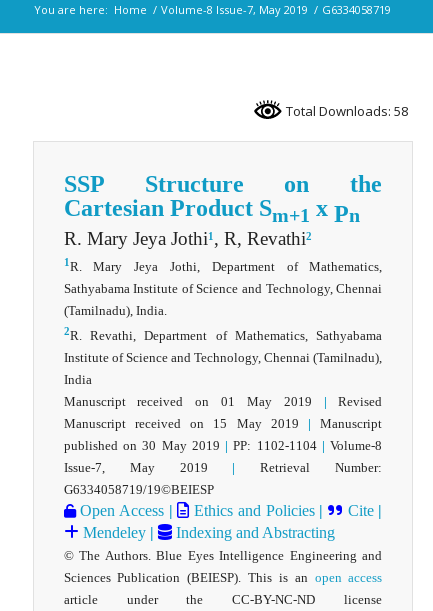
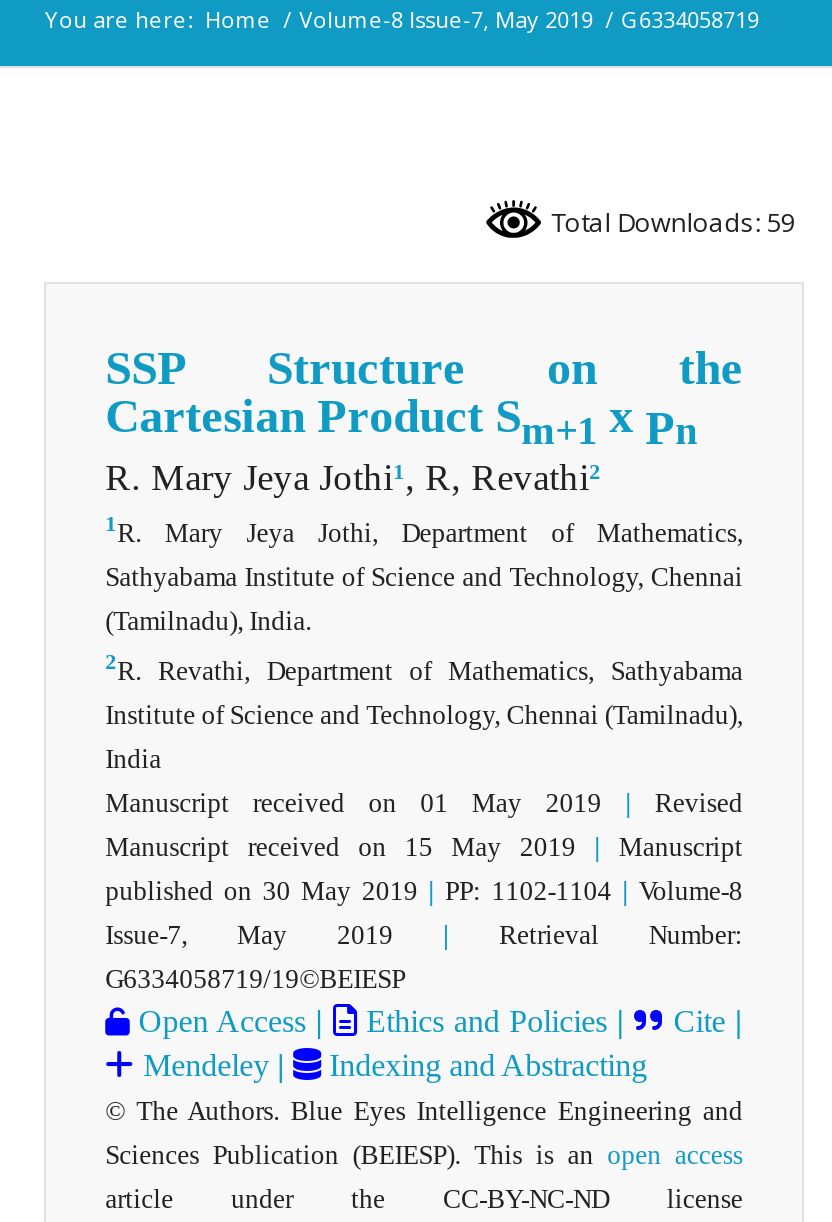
[283,102,408,120] Total Downloads: 58 -> [545,204,795,240] Total Downloads: 59

